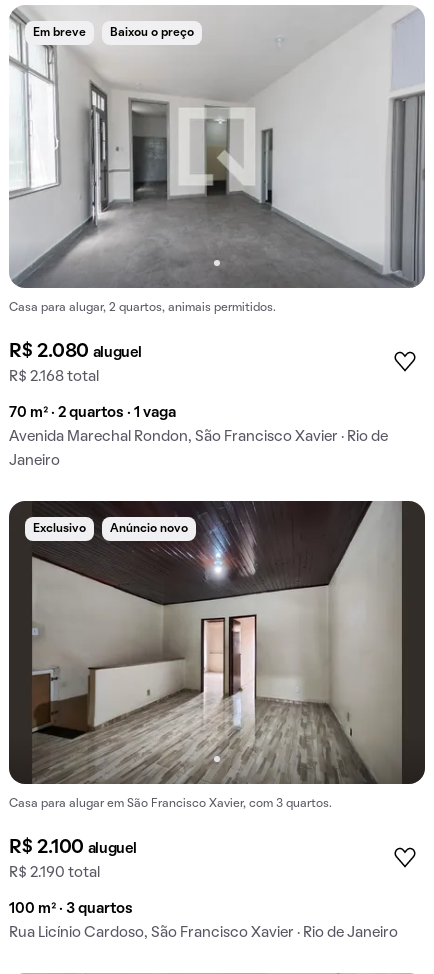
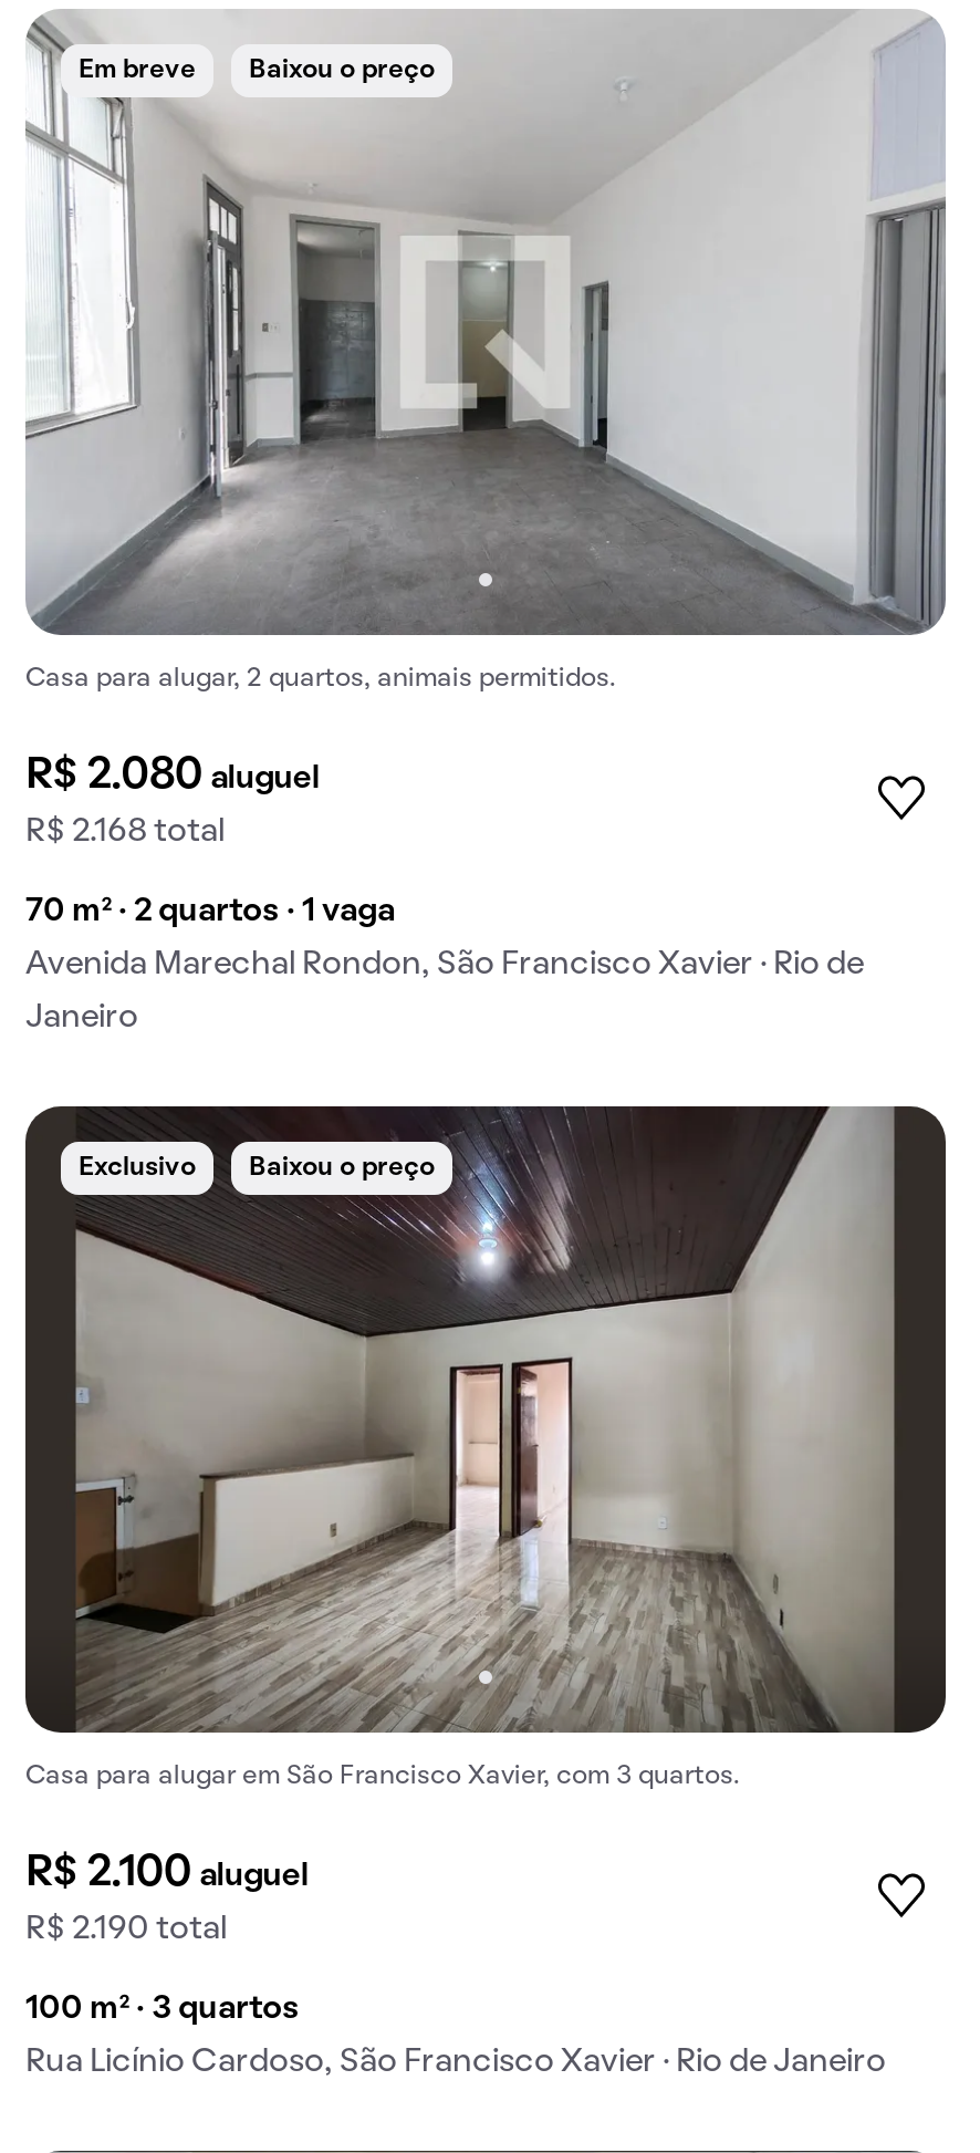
[110,524,188,534] Anúncio novo -> [249,1157,435,1179] Baixou o preço

